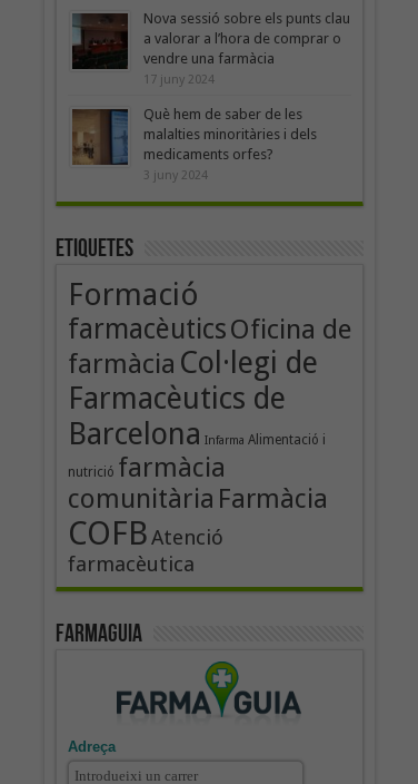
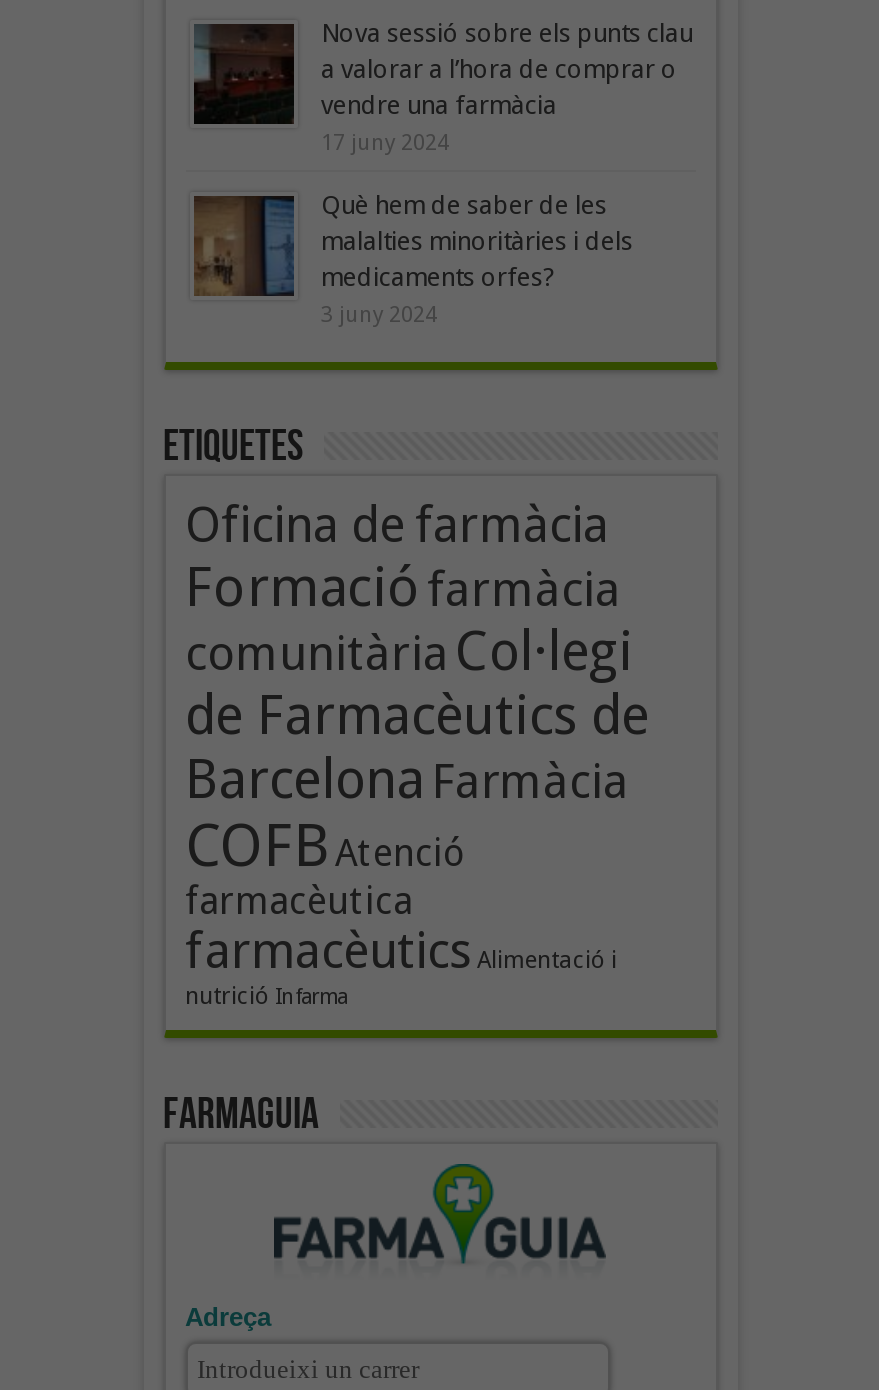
[67,276,351,514] Formació | farmacèutics Oficina de | farmàcia Col·legi de | Farmacèutics de | Barcelona Infarma Alimentació i | nutrició farmàcia | comunitària Farmàcia -> [185,496,649,812] Oficina de farmàcia | Formació farmàcia | comunitària Col·legi | de Farmacèutics de | Barcelona Farmàcia
moved [67,514,223,576] -> [185,812,465,922]: COFB Atenció | farmacèutica
none -> [185,922,617,1010] farmacèutics Alimentació i | nutrició Infarma

